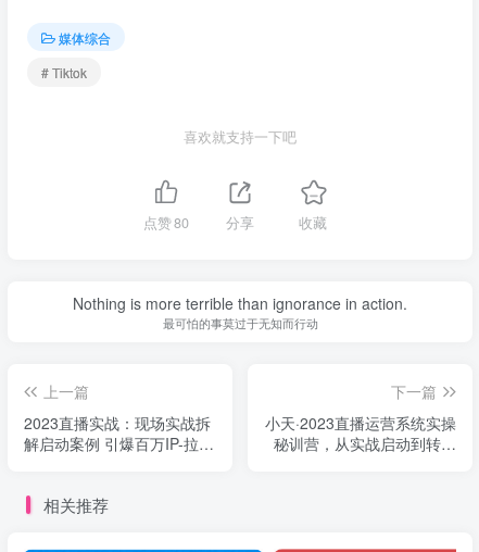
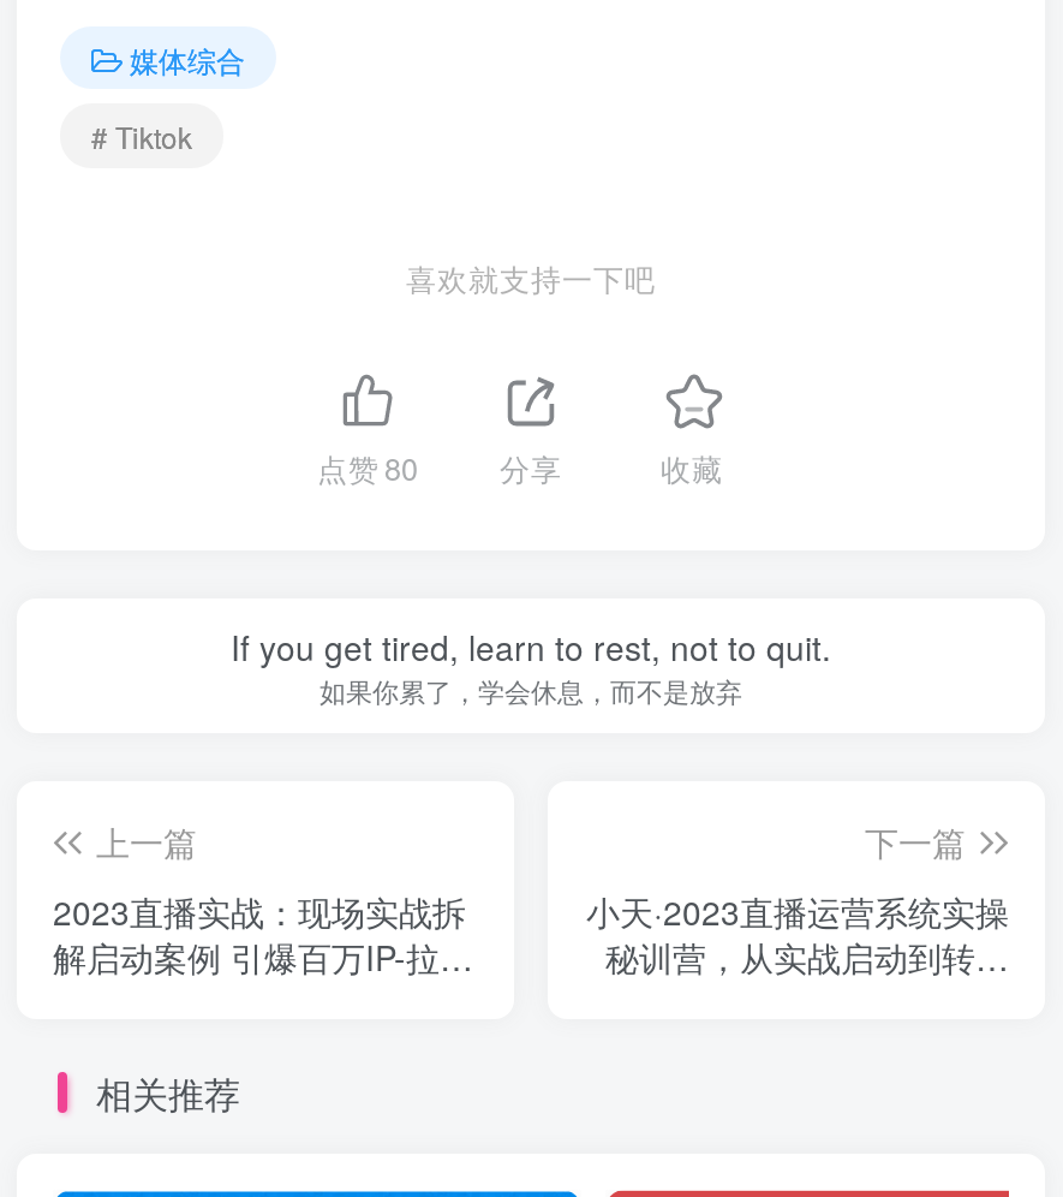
[73,292,407,331] Nothing is more terrible than ignorance in action. | 最可怕的事莫过于无知而行动 -> [231,622,831,709] If you get tired, learn to rest, not to quit. | 如果你累了，学会休息，而不是放弃

